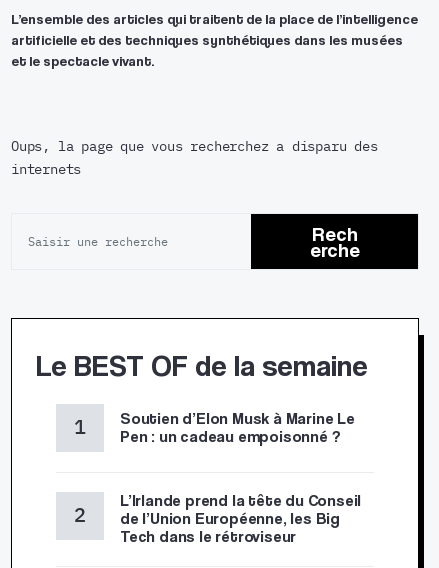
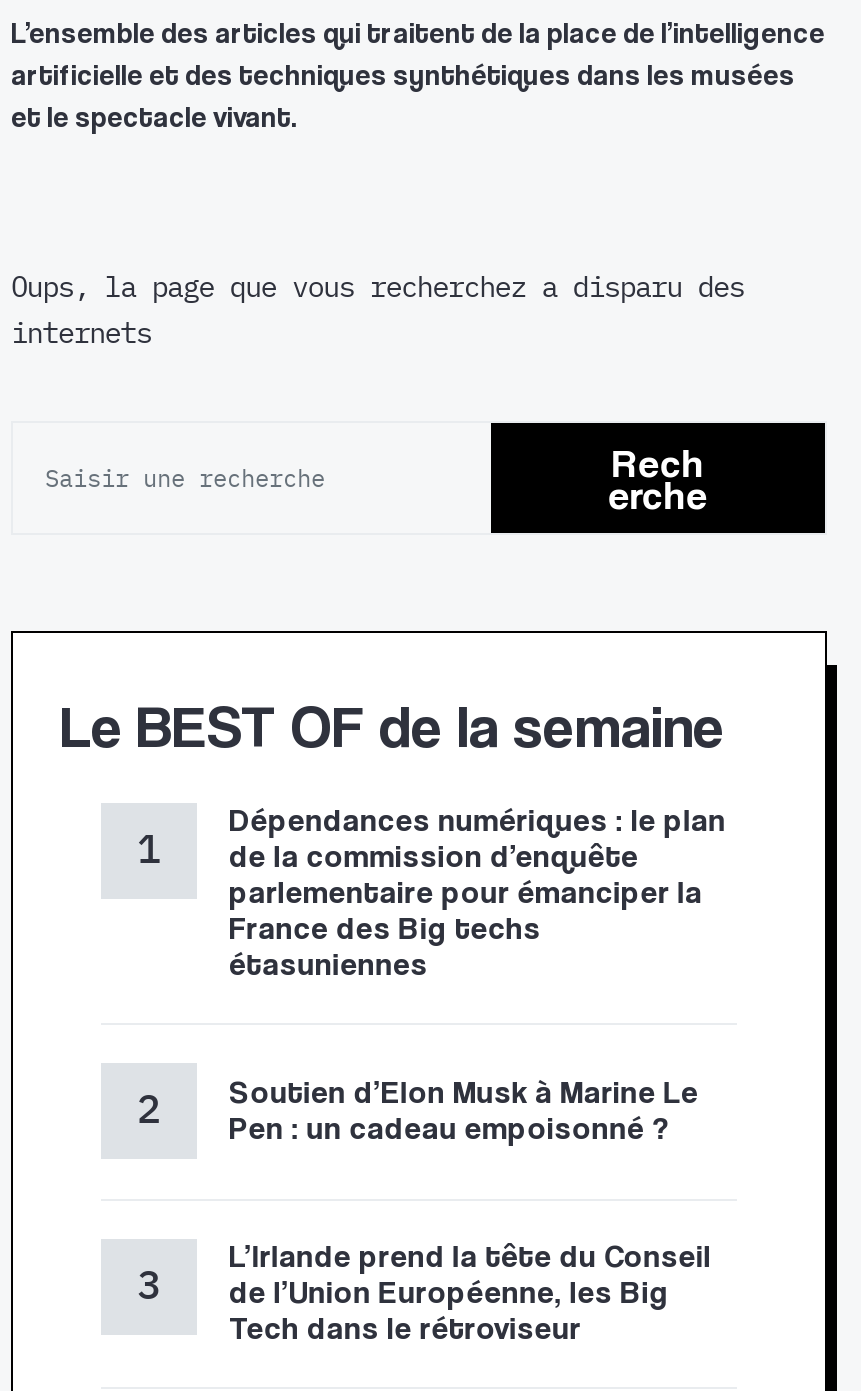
none -> [229,801,726,983] Dépendances numériques : le plan | de la commission d’enquête | parlementaire pour émanciper la | France des Big techs | étasuniennes

